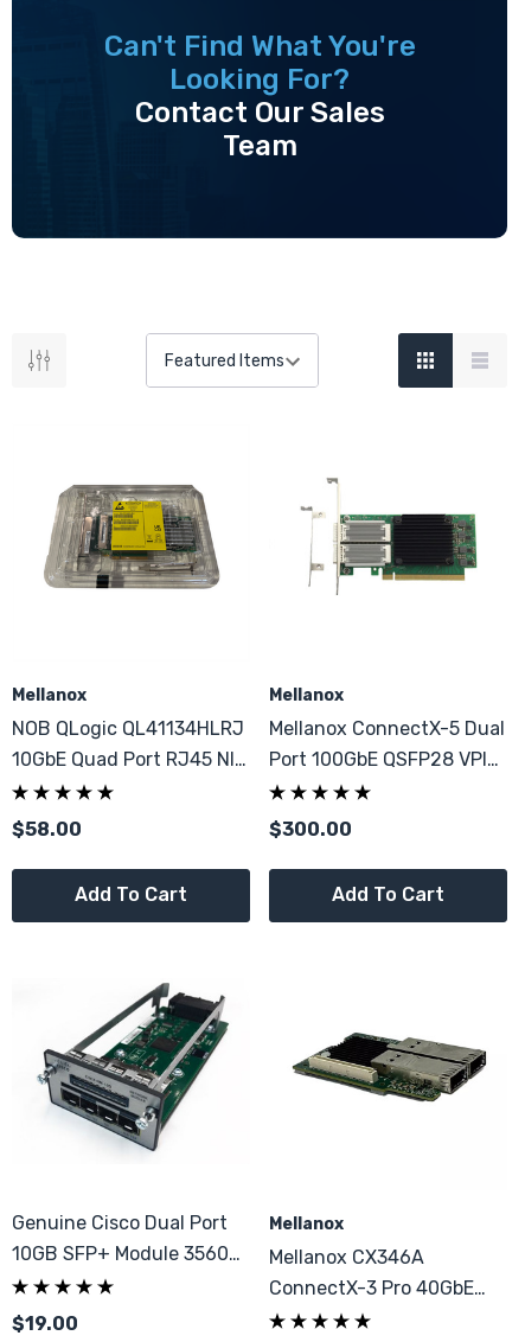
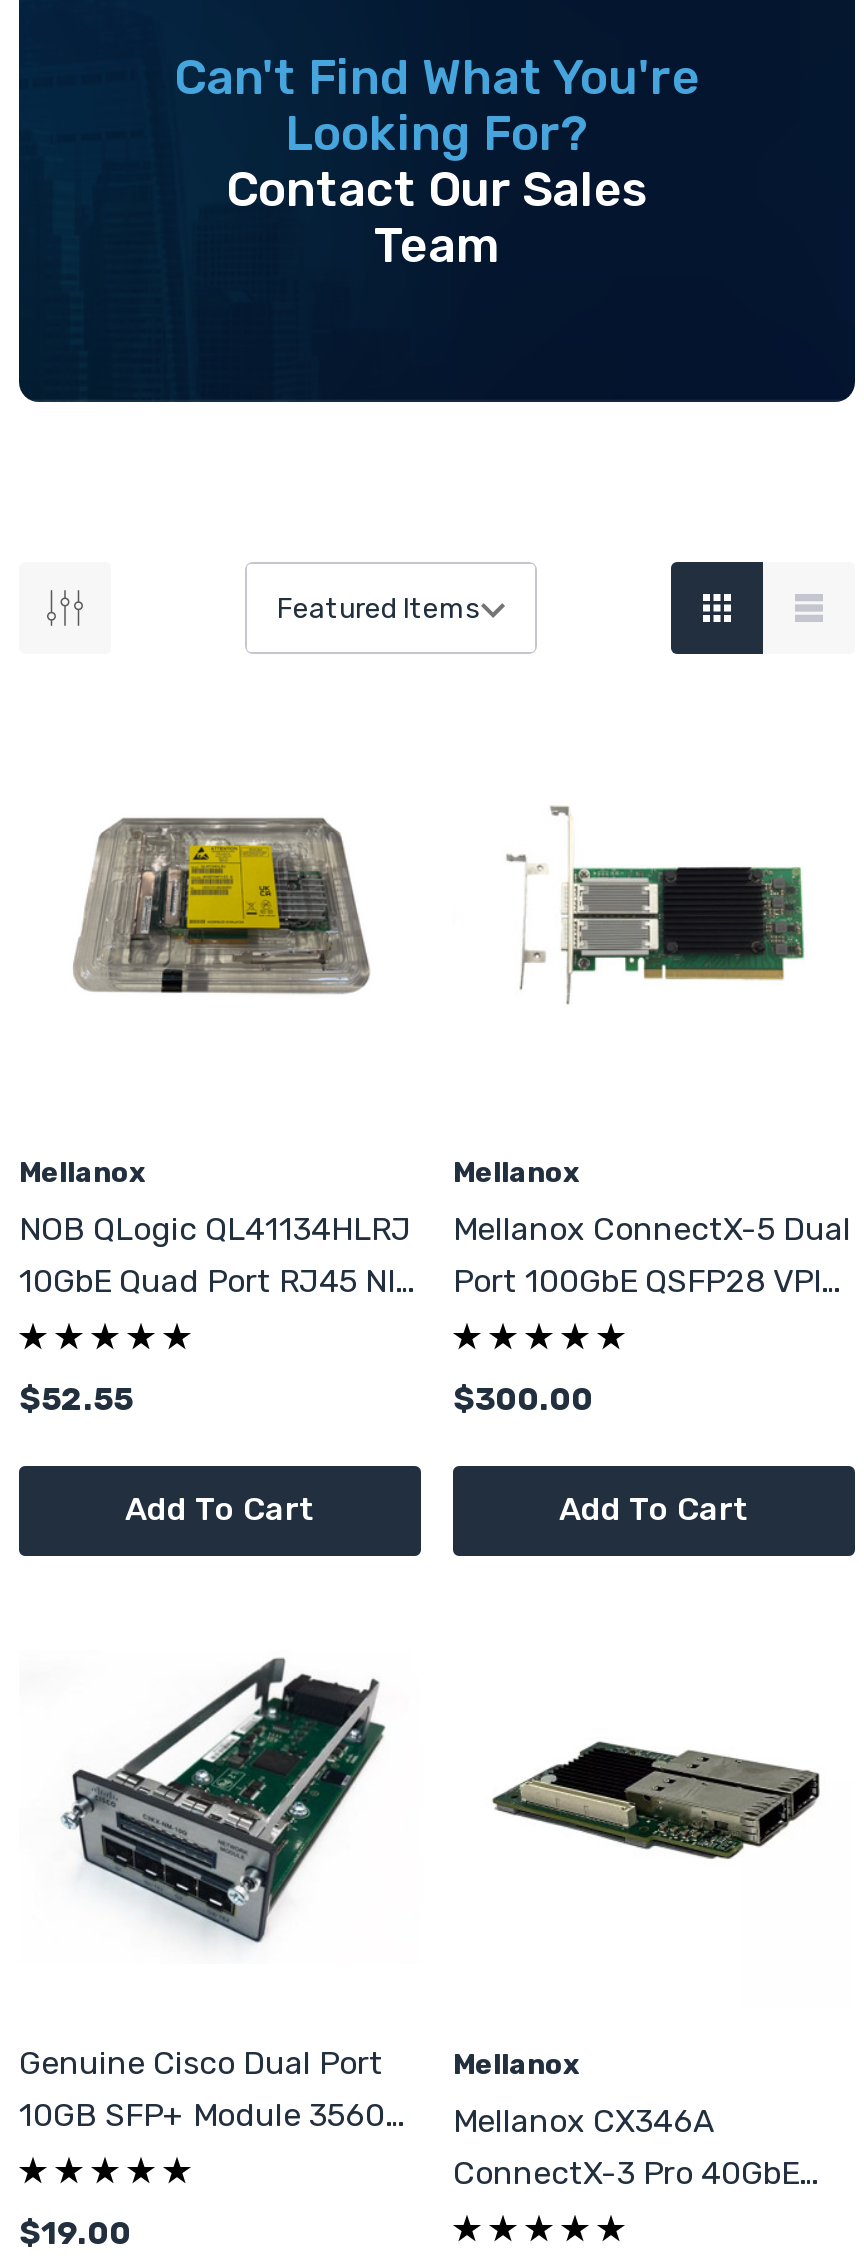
[12,818,82,841] $58.00 -> [19,1380,133,1418] $52.55

